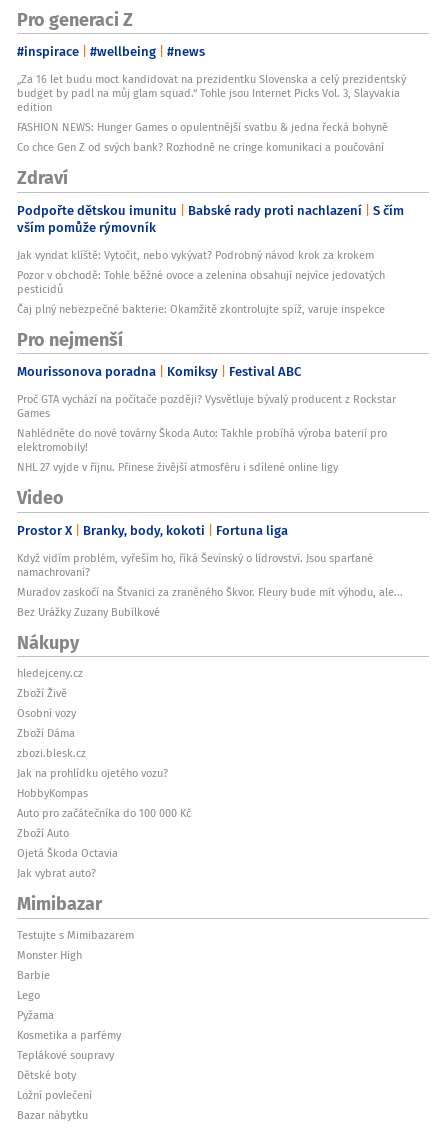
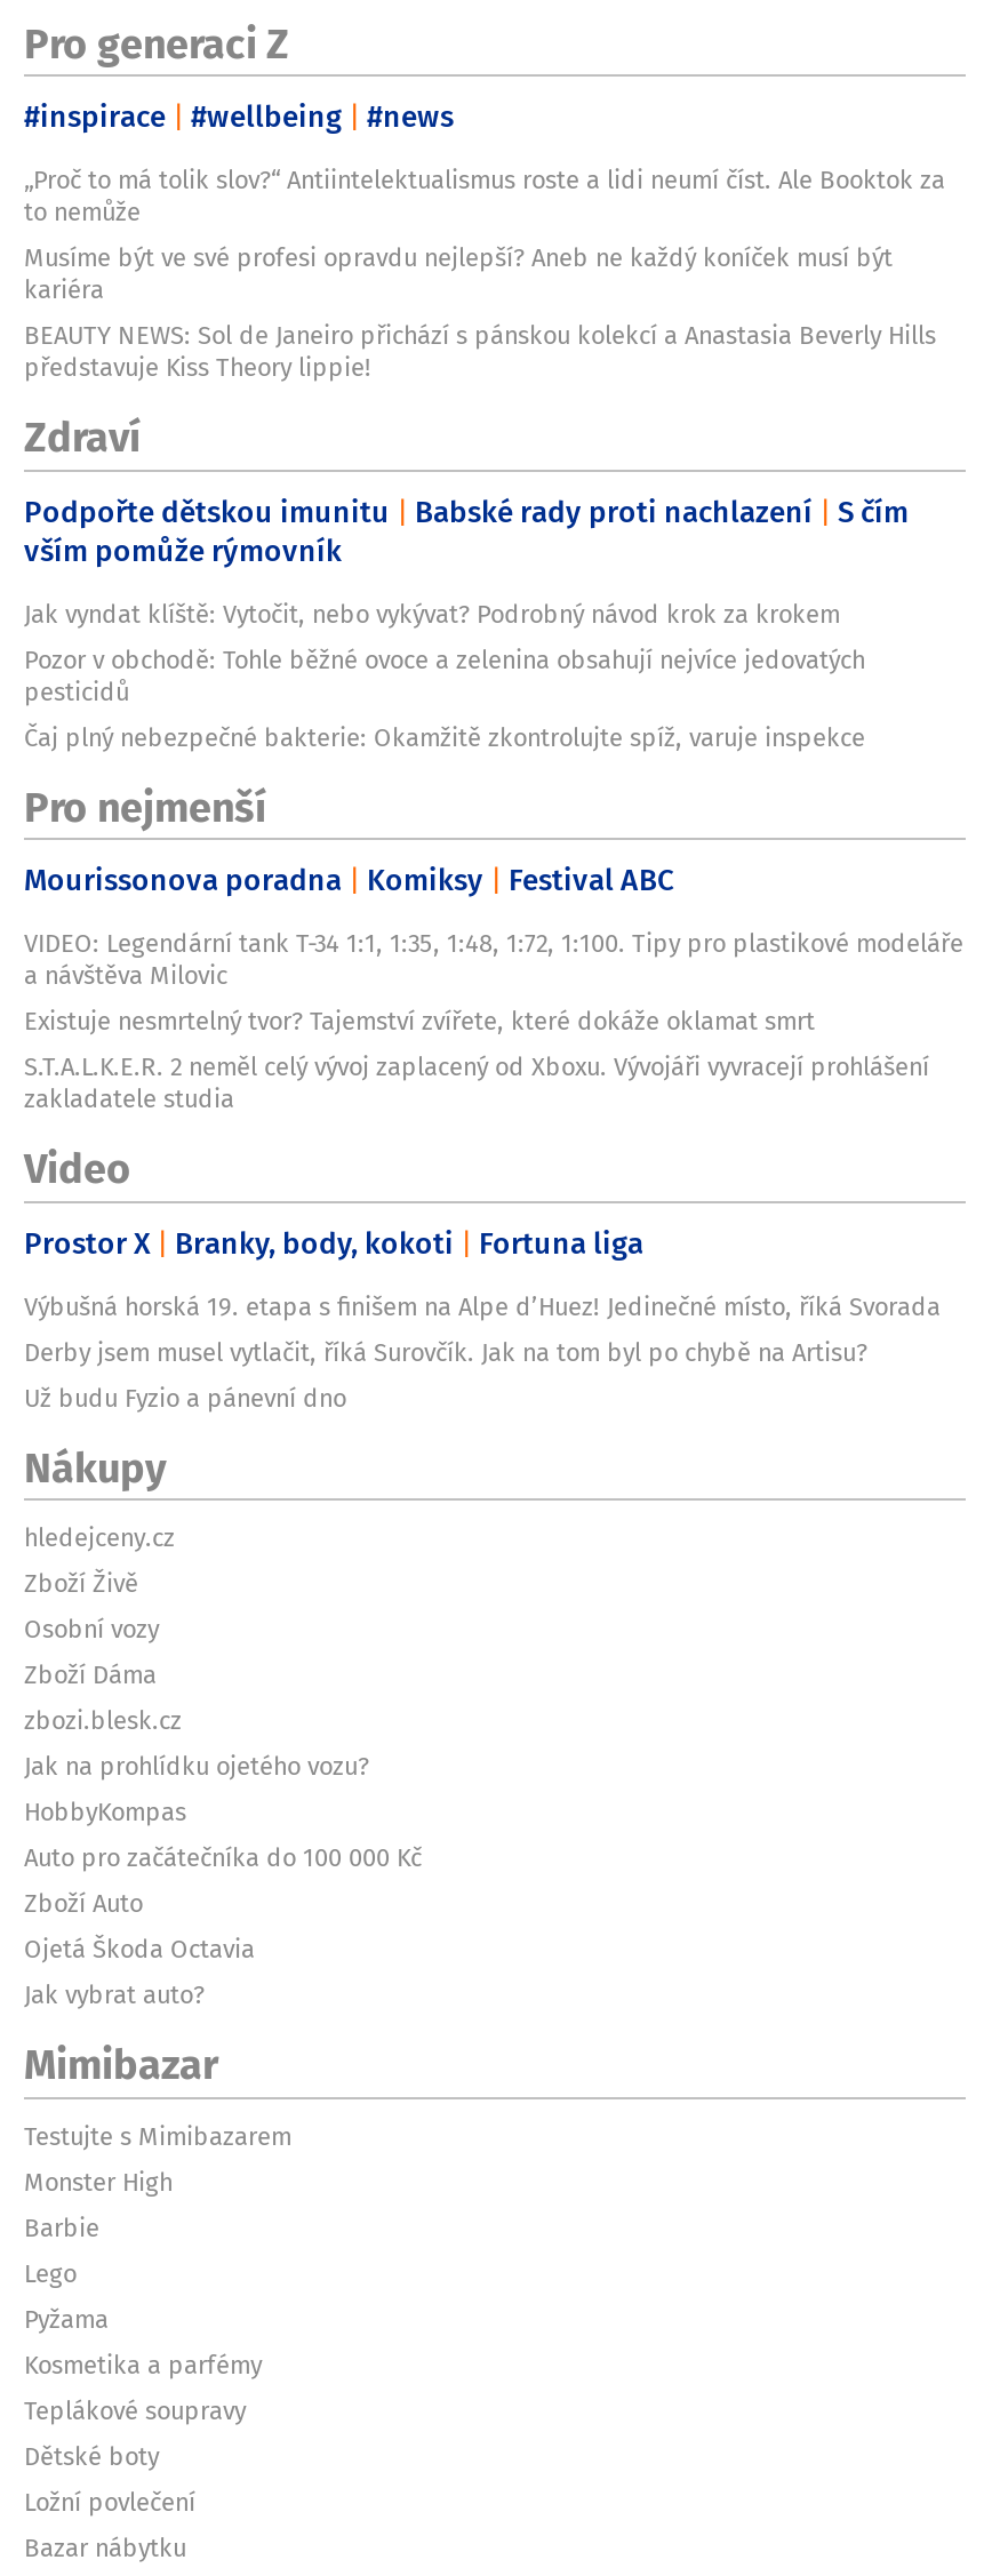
[17,71,406,155] „Za 16 let budu moct kandidovat na prezidentku Slovenska a celý prezidentský | budget by padl na můj glam squad.“ Tohle jsou Internet Picks Vol. 3, Slayvakia | edition | FASHION NEWS: Hunger Games o opulentnější svatbu & jedna řecká bohyně | Co chce Gen Z od svých bank? Rozhodně ne cringe komunikaci a poučování -> [24,162,945,386] „Proč to má tolik slov?“ Antiintelektualismus roste a lidi neumí číst. Ale Booktok za | to nemůže | Musíme být ve své profesi opravdu nejlepší? Aneb ne každý koníček musí být | kariéra | BEAUTY NEWS: Sol de Janeiro přichází s pánskou kolekcí a Anastasia Beverly Hills | představuje Kiss Theory lippie!
[17,391,396,475] Proč GTA vychází na počítače později? Vysvětluje bývalý producent z Rockstar | Games | Nahlédněte do nové továrny Škoda Auto: Takhle probíhá výroba baterií pro | elektromobily! | NHL 27 vyjde v říjnu. Přinese živější atmosféru i sdílené online ligy -> [24,925,963,1117] VIDEO: Legendární tank T-34 1:1, 1:35, 1:48, 1:72, 1:100. Tipy pro plastikové modeláře | a návštěva Milovic | Existuje nesmrtelný tvor? Tajemství zvířete, které dokáže oklamat smrt | S.T.A.L.K.E.R. 2 neměl celý vývoj zaplacený od Xboxu. Vývojáři vyvracejí prohlášení | zakladatele studia
[17,550,403,620] Když vidím problém, vyřeším ho, říká Ševínský o lídrovství. Jsou sparťané | namachrovaní? | Muradov zaskočí na Štvanici za zraněného Škvor. Fleury bude mít výhodu, ale... | Bez Urážky Zuzany Bubílkové -> [24,1288,941,1416] Výbušná horská 19. etapa s finišem na Alpe d’Huez! Jedinečné místo, říká Svorada | Derby jsem musel vytlačit, říká Surovčík. Jak na tom byl po chybě na Artisu? | Už budu Fyzio a pánevní dno

